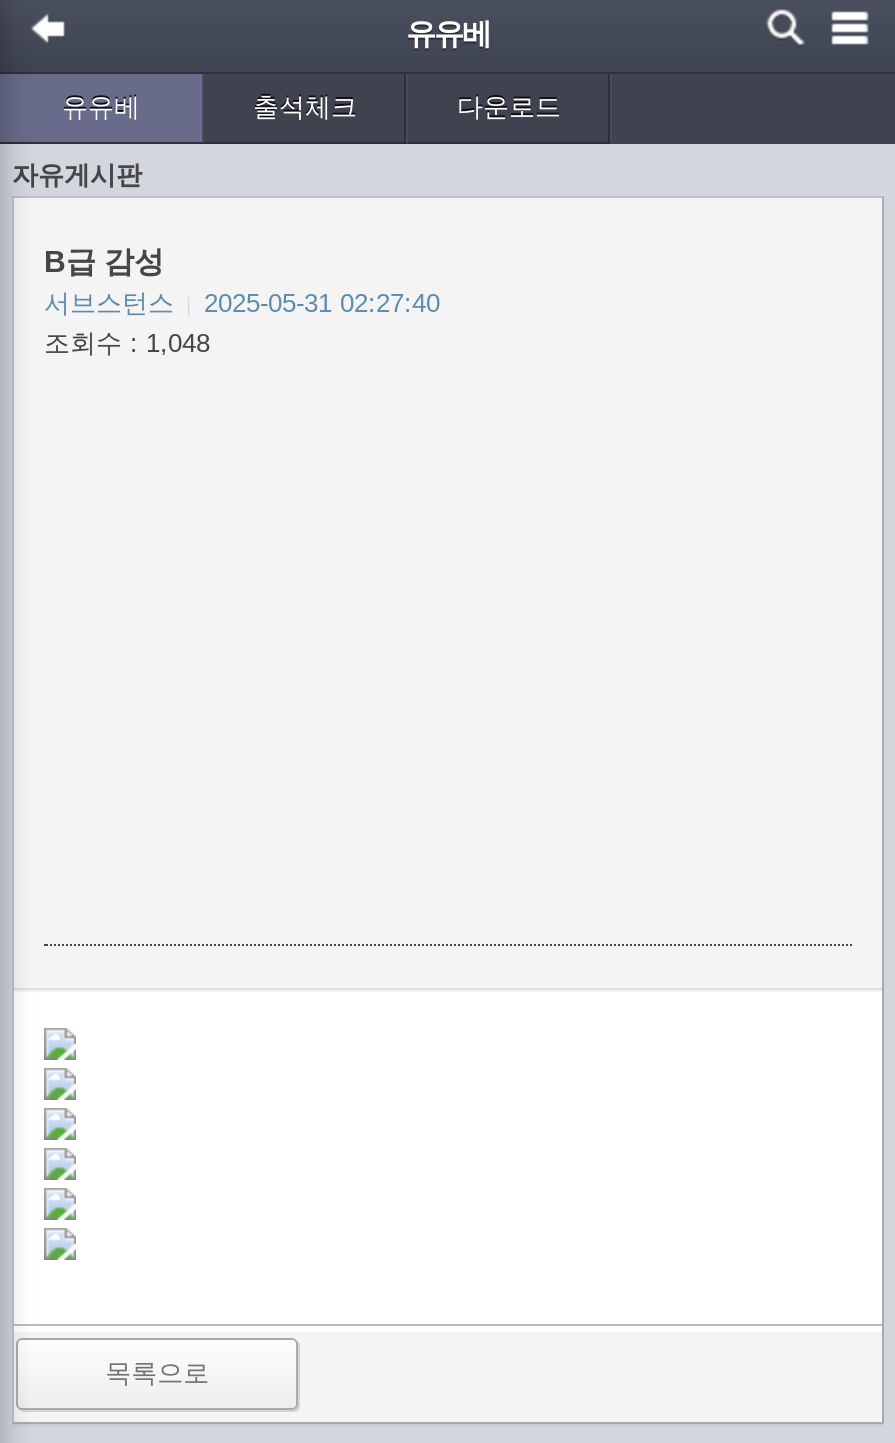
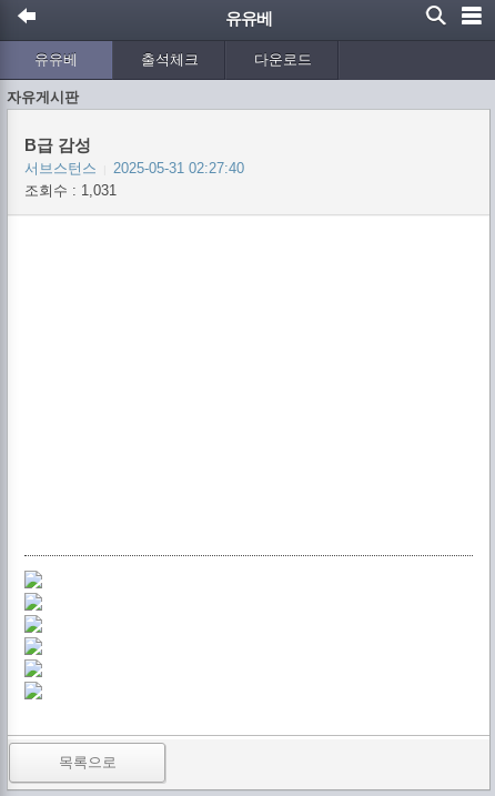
[44,328,210,358] 조회수 : 1,048 -> [24,182,117,199] 조회수 : 1,031

